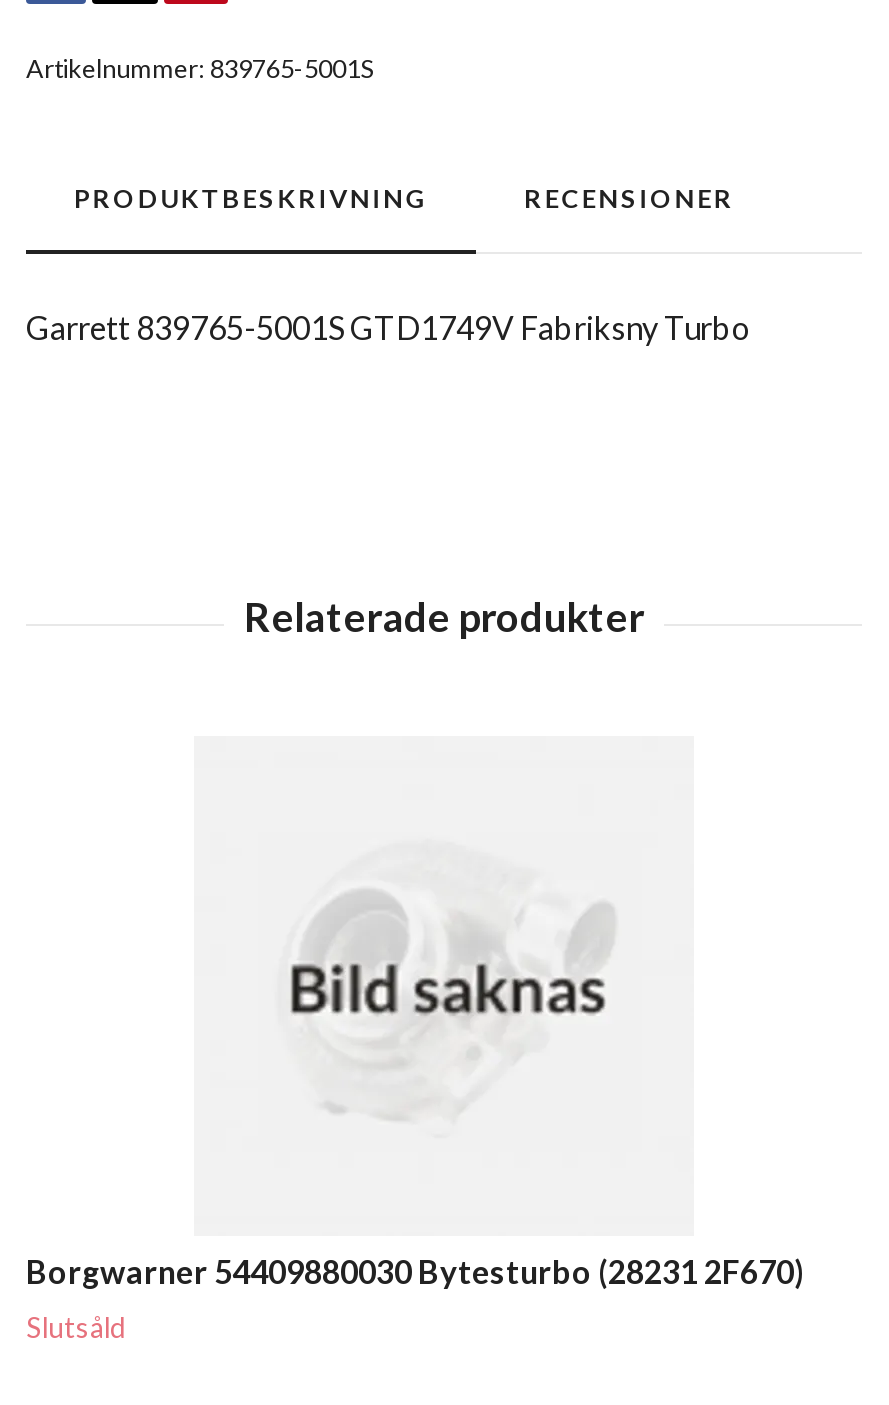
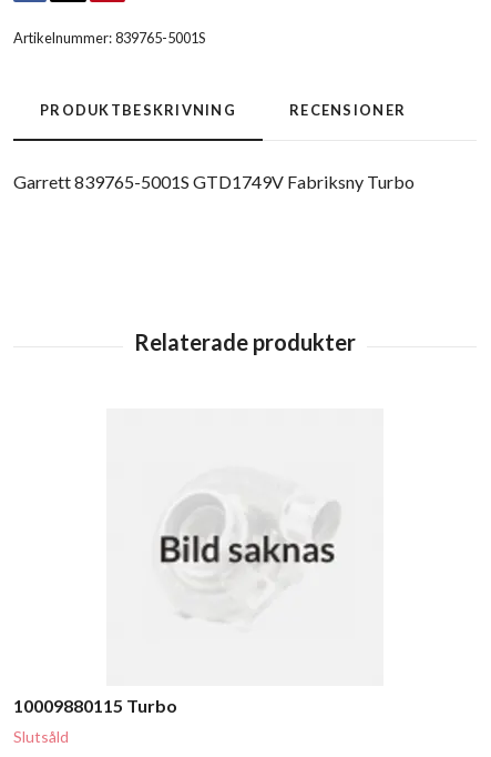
[26,1252,804,1290] Borgwarner 54409880030 Bytesturbo (28231 2F670) -> [13,695,177,716] 10009880115 Turbo

